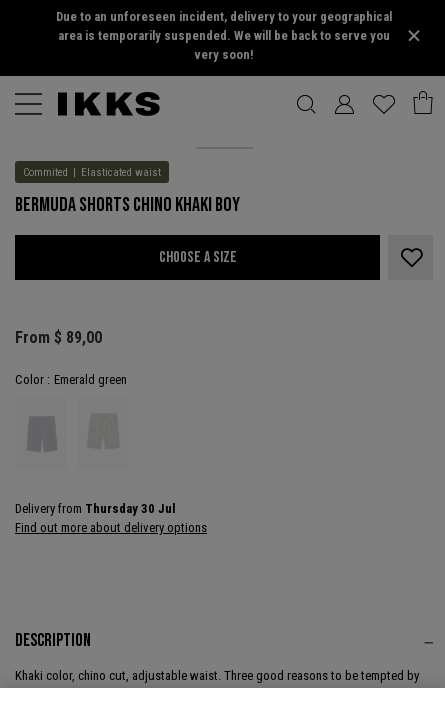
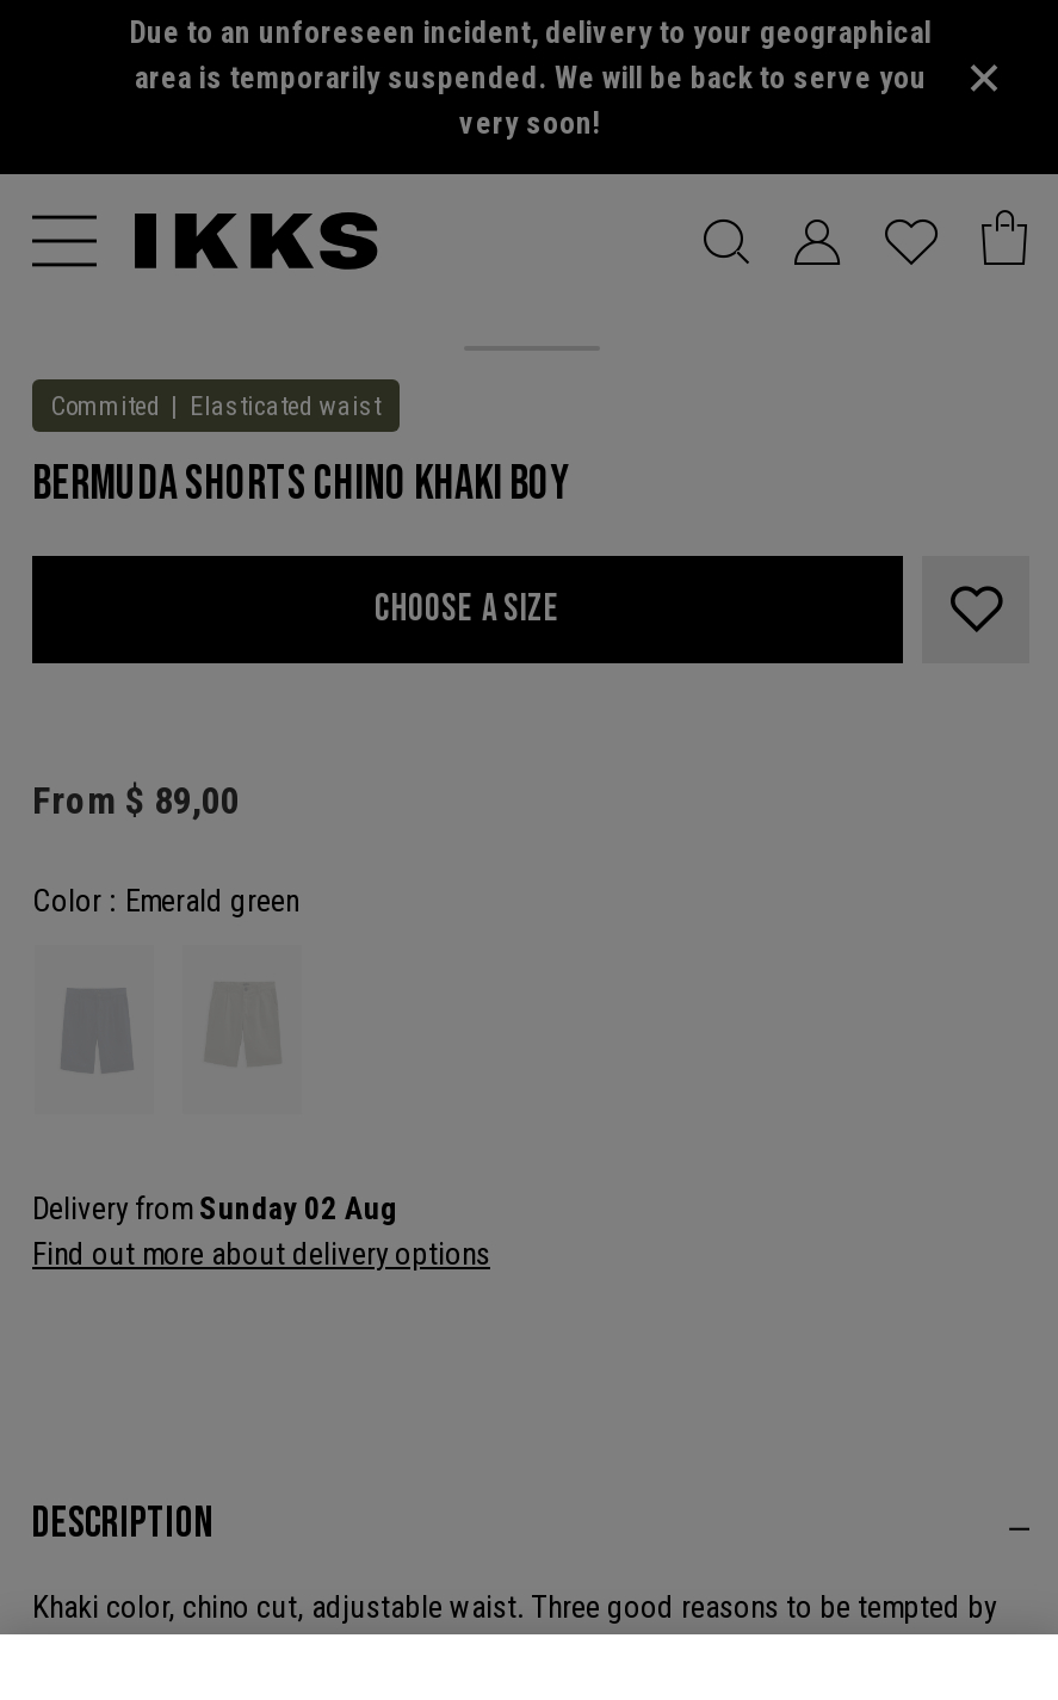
[15,501,176,516] Delivery from Thursday 30 Jul -> [32,1191,397,1226] Delivery from Sunday 02 Aug

